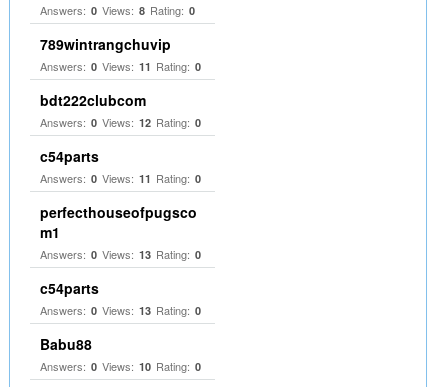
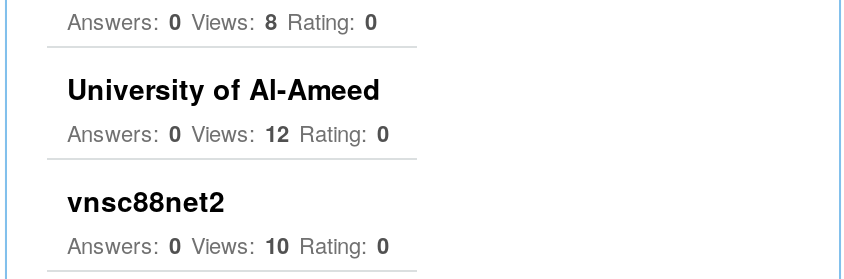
[40,34,201,110] 789wintrangchuvip | Answers: 0 Views: 11 Rating: 0 | bdt222clubcom -> [67,68,381,108] University of Al-Ameed
[40,146,201,354] c54parts | Answers: 0 Views: 11 Rating: 0 | perfecthouseofpugsco | m1 | Answers: 0 Views: 13 Rating: 0 | c54parts | Answers: 0 Views: 13 Rating: 0 | Babu88 -> [67,180,225,220] vnsc88net2

